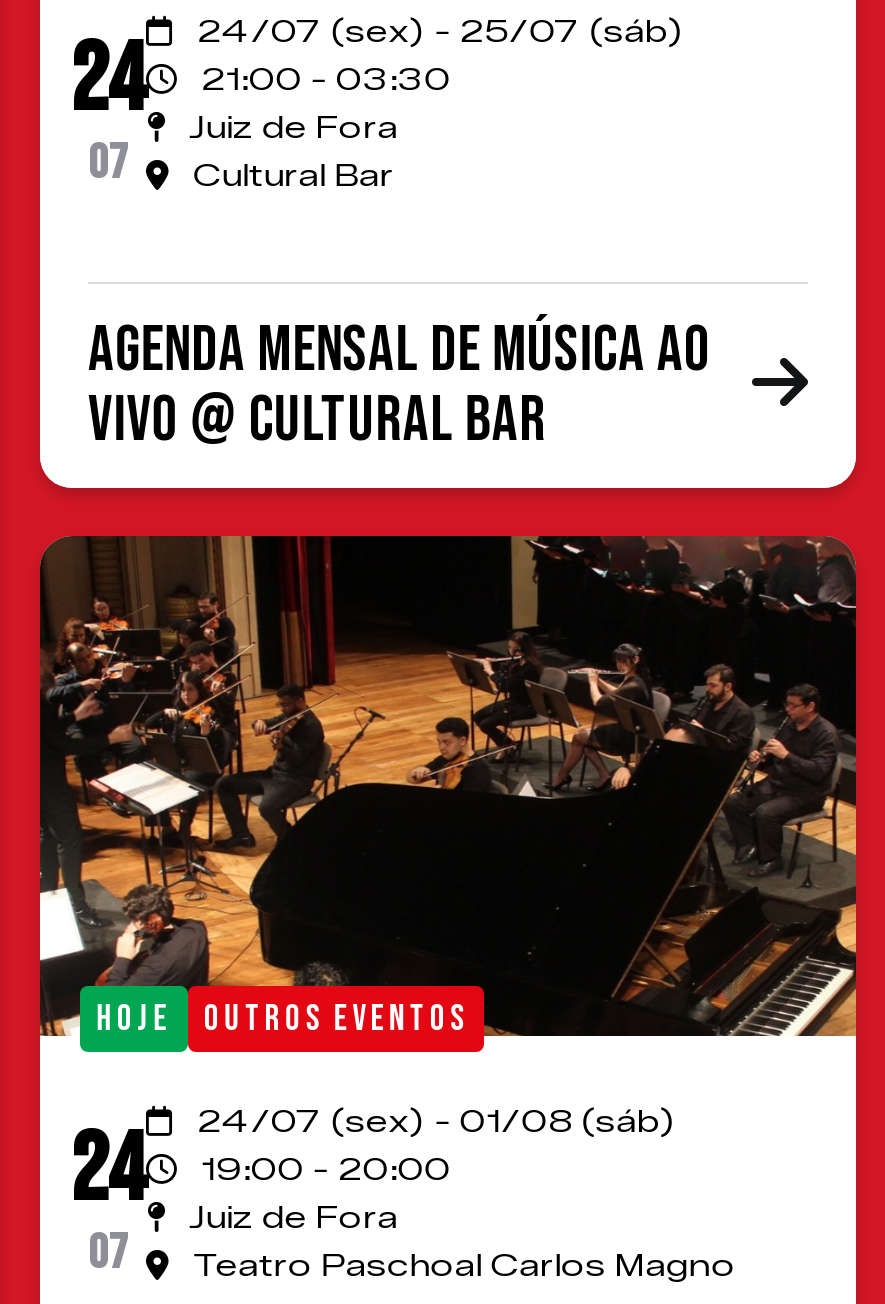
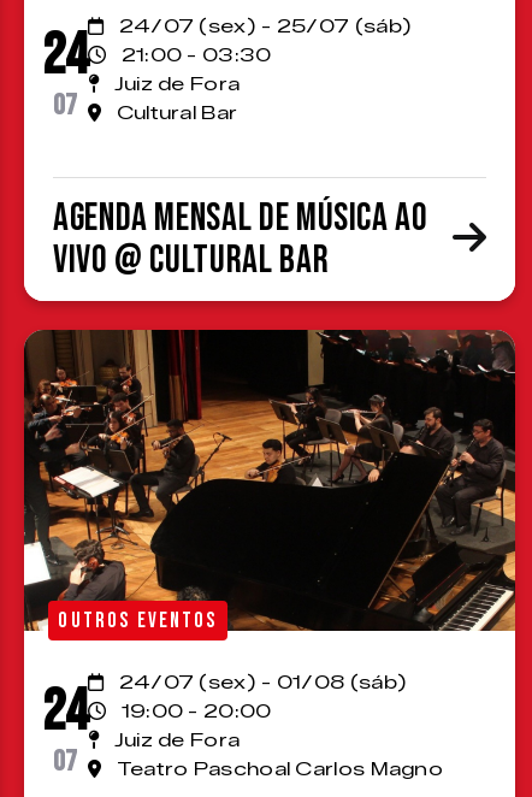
[97,998,172,1040] HOJE -> none

